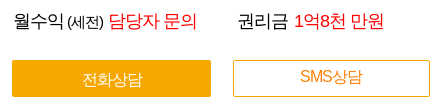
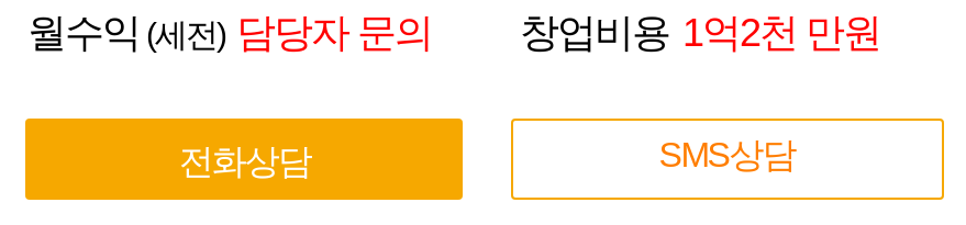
[237,11,384,31] 권리금 1억8천 만원 -> [520,11,880,55] 창업비용 1억2천 만원

